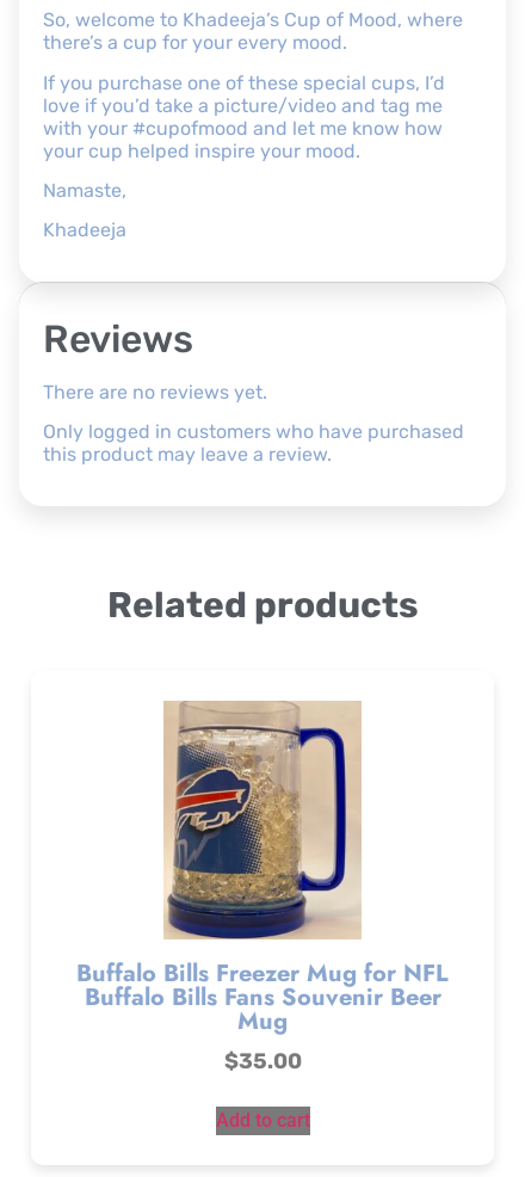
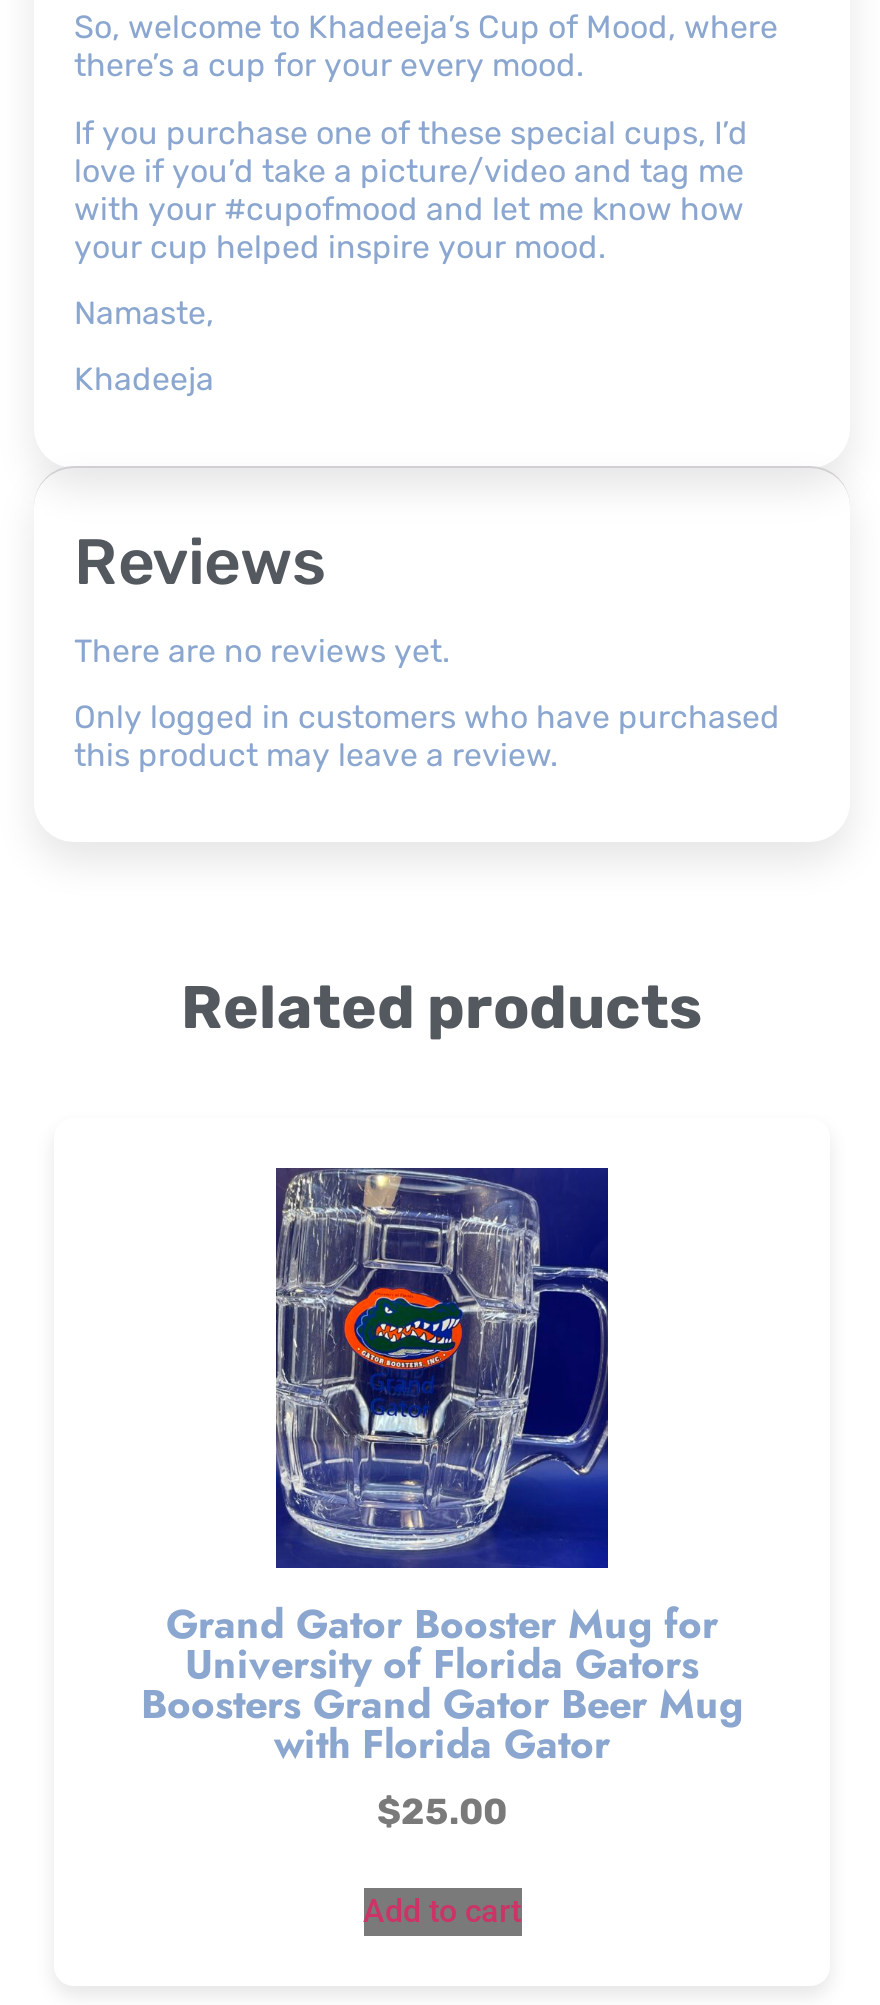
[76,701,449,1075] [image] | Buffalo Bills Freezer Mug for NFL | Buffalo Bills Fans Souvenir Beer | Mug | $35.00 -> [141,1166,743,1835] [image] | Grand Gator Booster Mug for | University of Florida Gators | Boosters Grand Gator Beer Mug | with Florida Gator | $25.00

